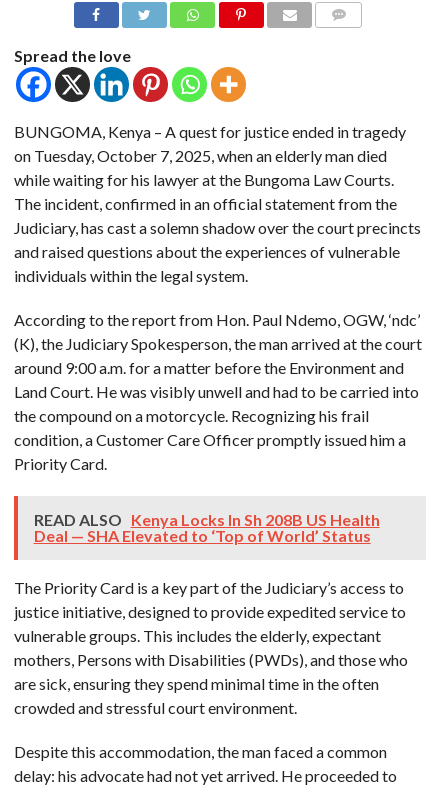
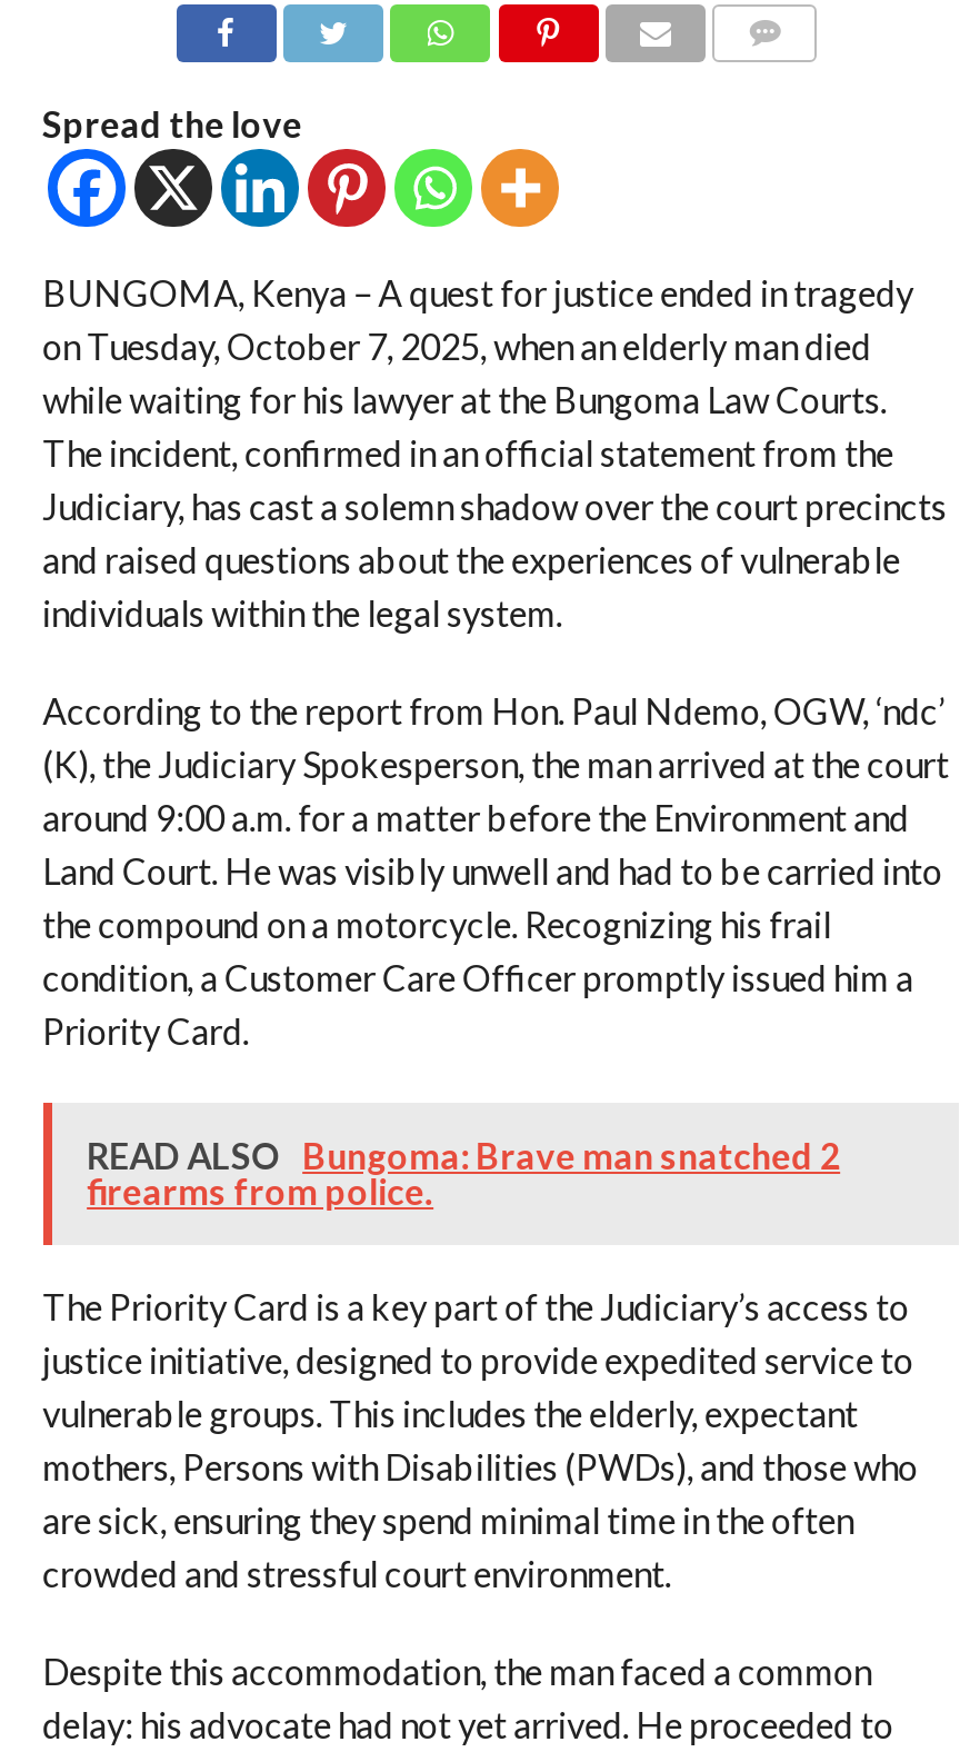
[34,510,380,545] READ ALSO Kenya Locks In Sh 208B US Health | Deal — SHA Elevated to ‘Top of World’ Status -> [87,1134,840,1212] READ ALSO Bungoma: Brave man snatched 2 | firearms from police.

